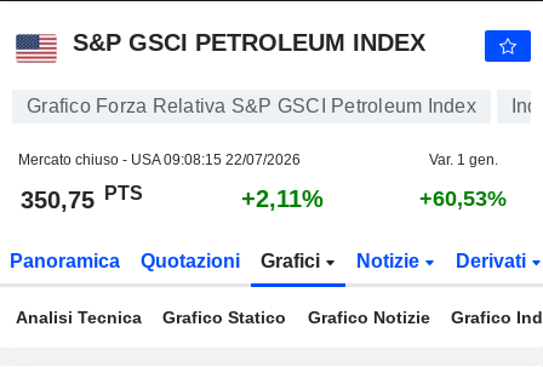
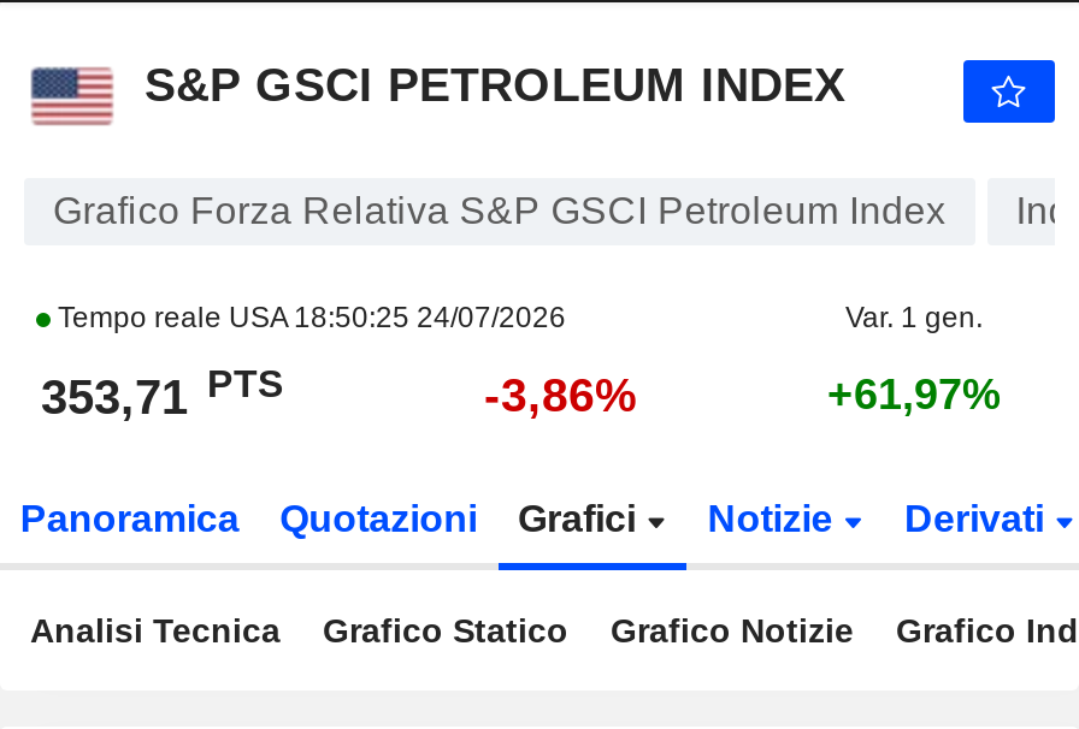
[18,151,301,168] Mercato chiuso - USA 09:08:15 22/07/2026 -> [51,301,566,334] Tempo reale USA 18:50:25 24/07/2026
[21,182,143,213] 350,75 PTS -> [41,362,284,423] 353,71 PTS
[241,185,324,212] +2,11% -> [484,368,638,421] -3,86%
[419,187,507,211] +60,53% -> [827,371,1001,419] +61,97%

